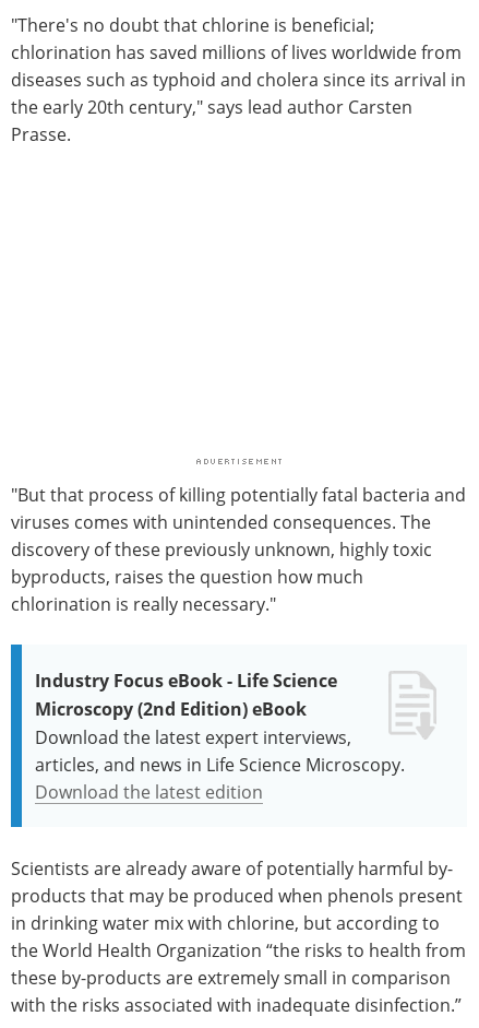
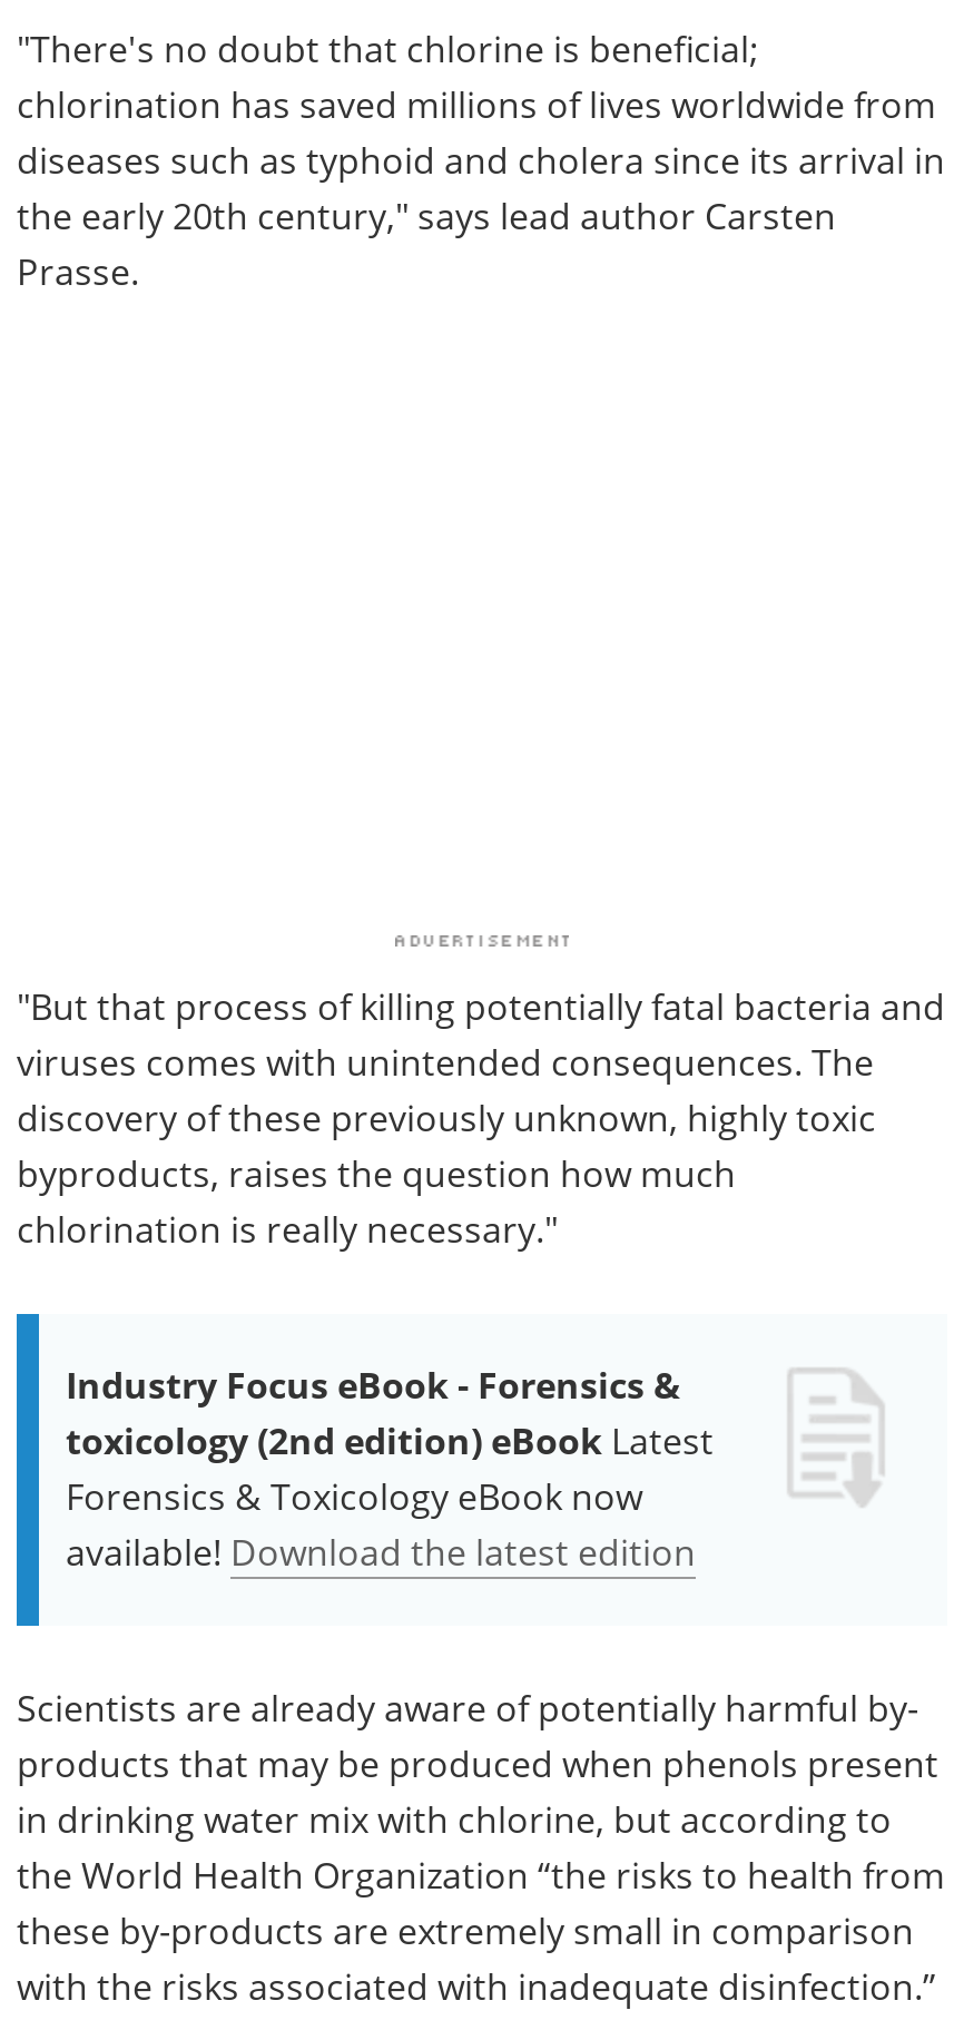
[35,668,405,803] Industry Focus eBook - Life Science | Microscopy (2nd Edition) eBook | Download the latest expert interviews, | articles, and news in Life Science Microscopy. | Download the latest edition -> [66,1360,714,1576] Industry Focus eBook - Forensics & | toxicology (2nd edition) eBook Latest | Forensics & Toxicology eBook now | available! Download the latest edition

